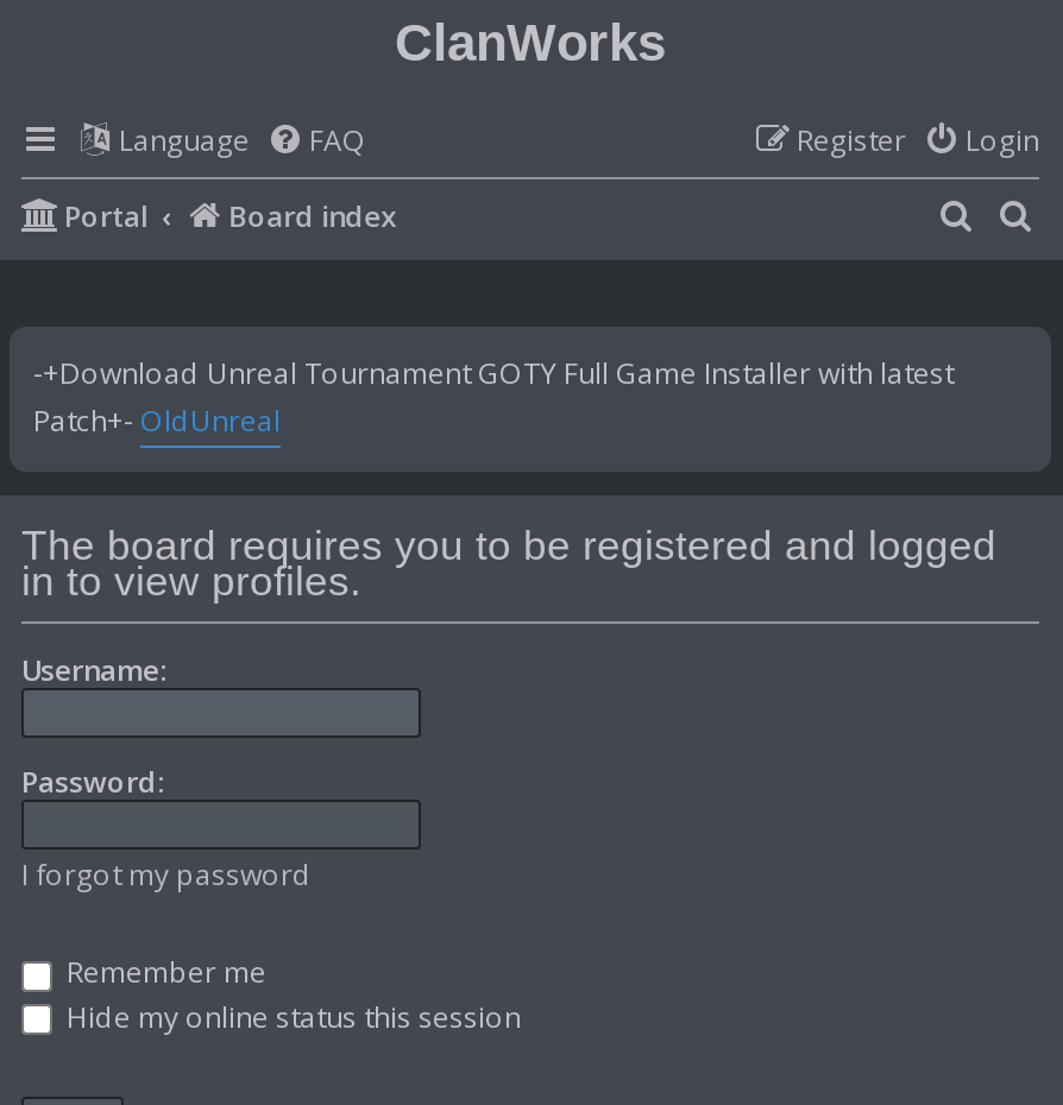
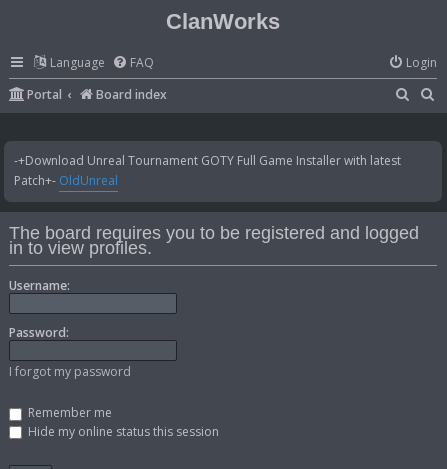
[797,120,906,160] Register -> none

